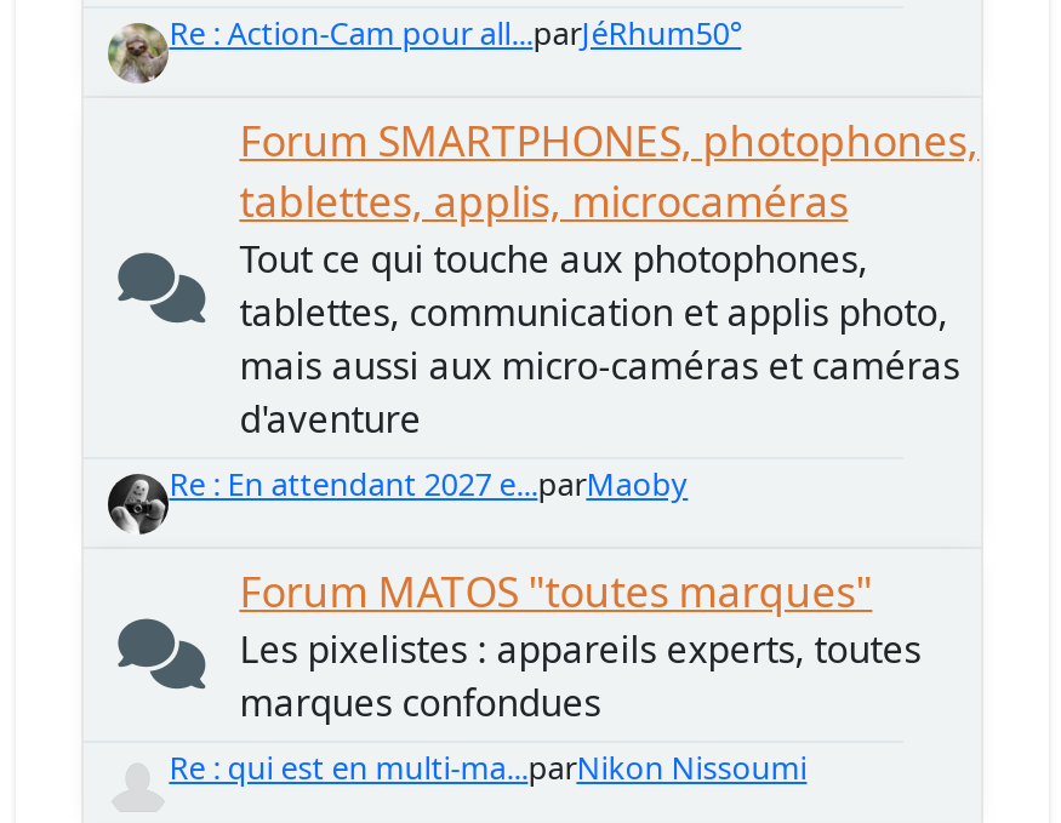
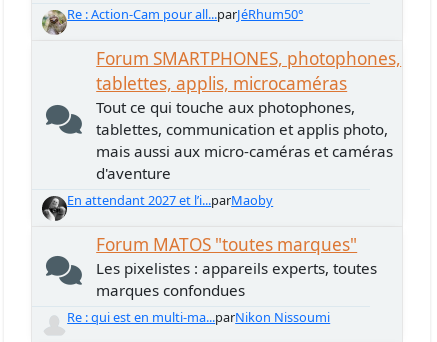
[169,462,688,505] Re : En attendant 2027 e...parMaoby -> [67,191,273,209] En attendant 2027 et l’i...parMaoby

